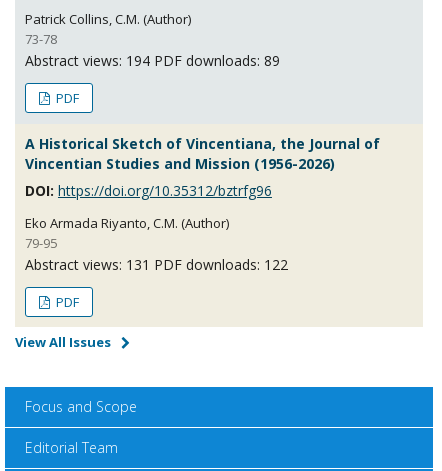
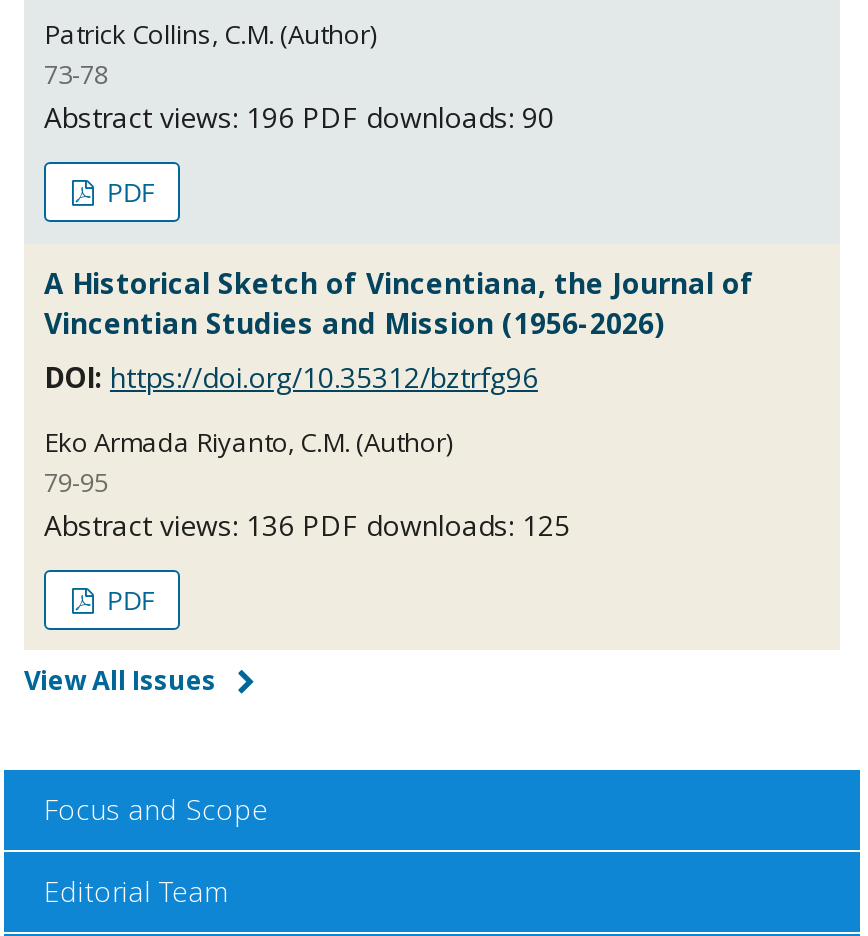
[25,51,280,70] Abstract views: 194 PDF downloads: 89 -> [44,98,554,136] Abstract views: 196 PDF downloads: 90
[25,255,288,274] Abstract views: 131 PDF downloads: 122 -> [44,506,570,544] Abstract views: 136 PDF downloads: 125

